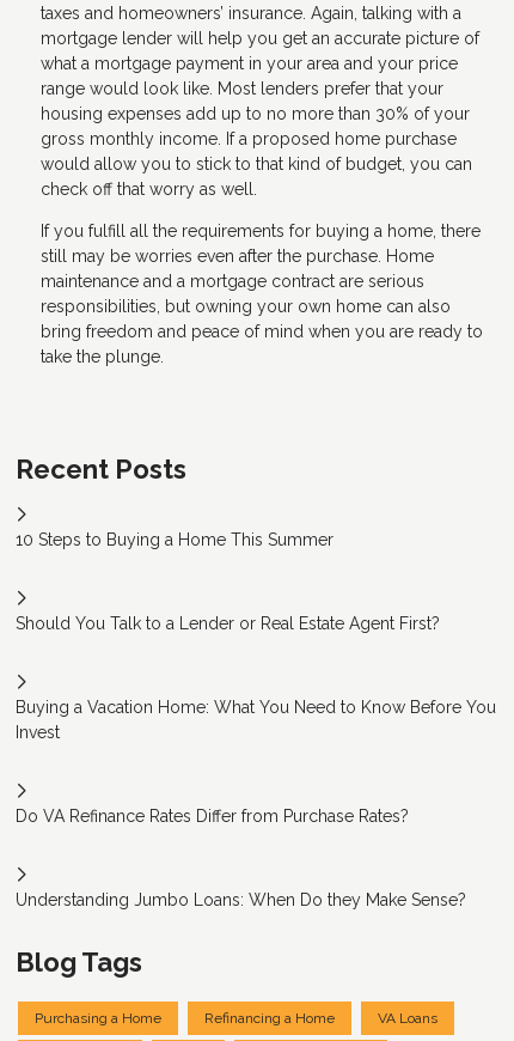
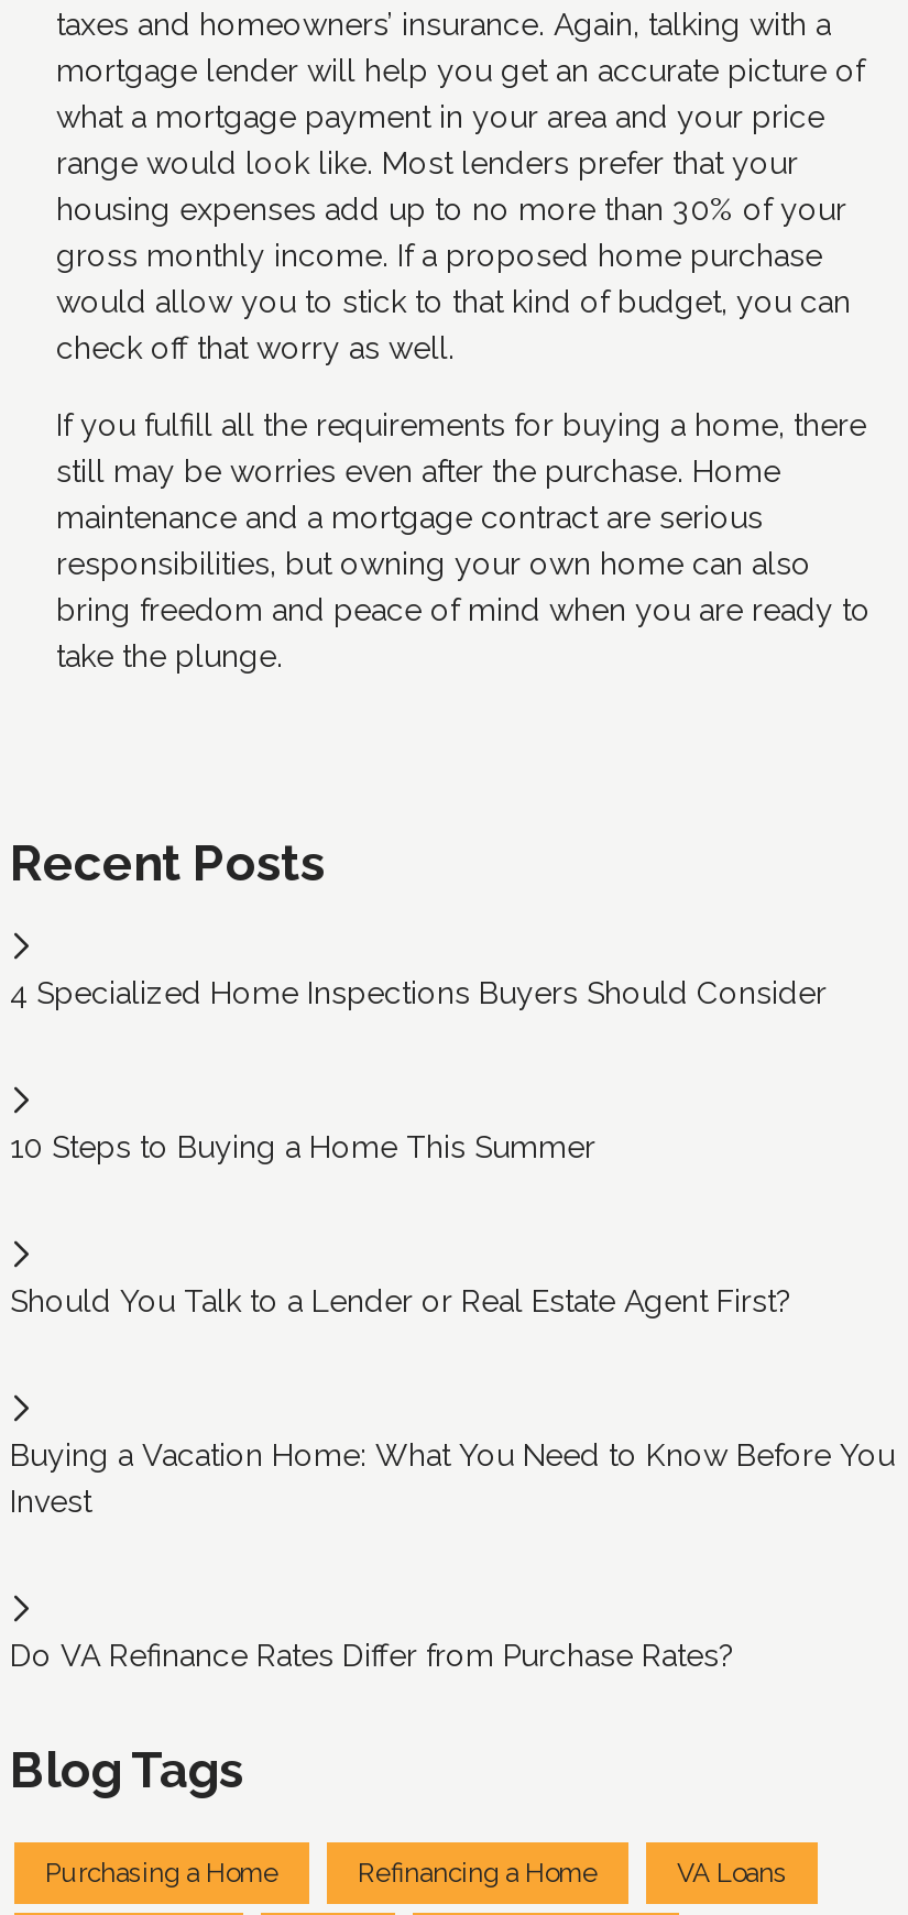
none -> [10,976,827,1011] 4 Specialized Home Inspections Buyers Should Consider
moved [16,531,496,826] -> [10,1130,895,1674]: 10 Steps to Buying a Home This Summer | Should You Talk to a Lender or Real Estate Agent First? | Buying a Vacation Home: What You Need to Know Before You | Invest | Do VA Refinance Rates Differ from Purchase Rates?
[16,891,466,910] Understanding Jumbo Loans: When Do they Make Sense? -> none

